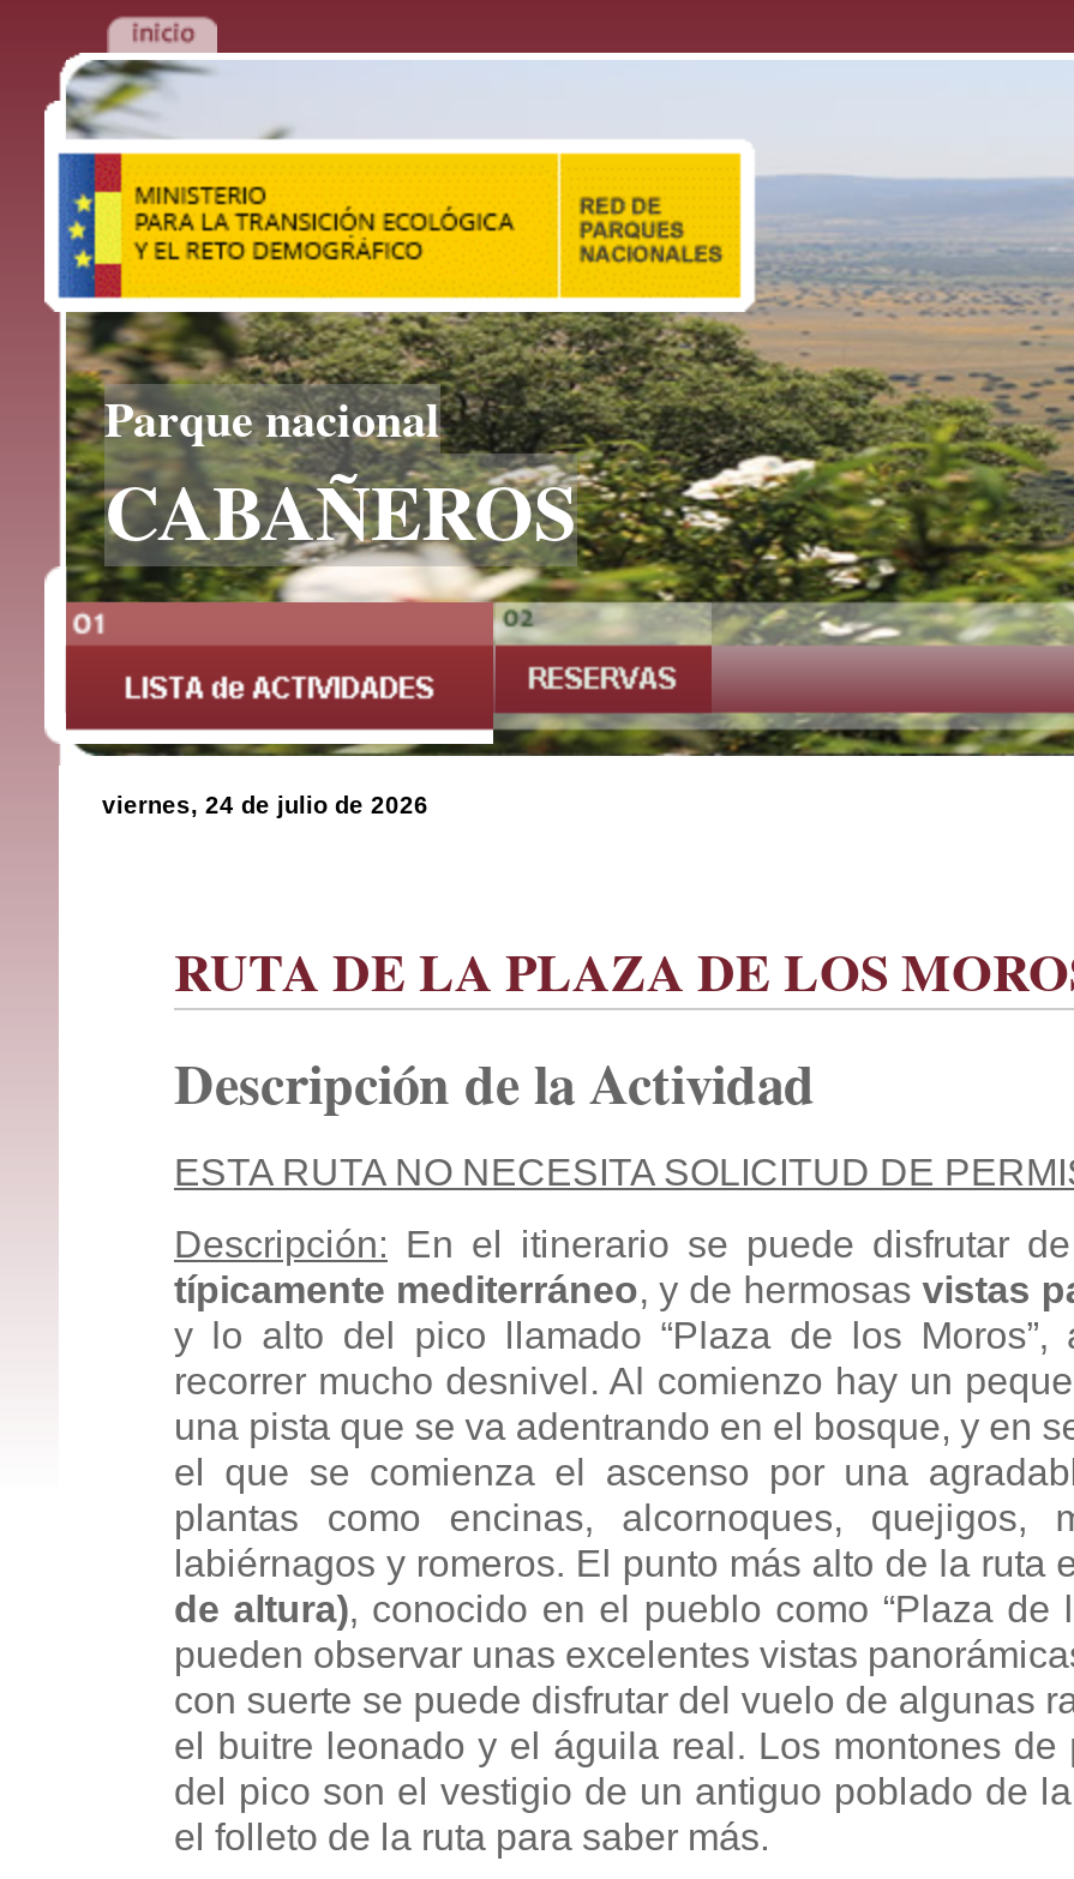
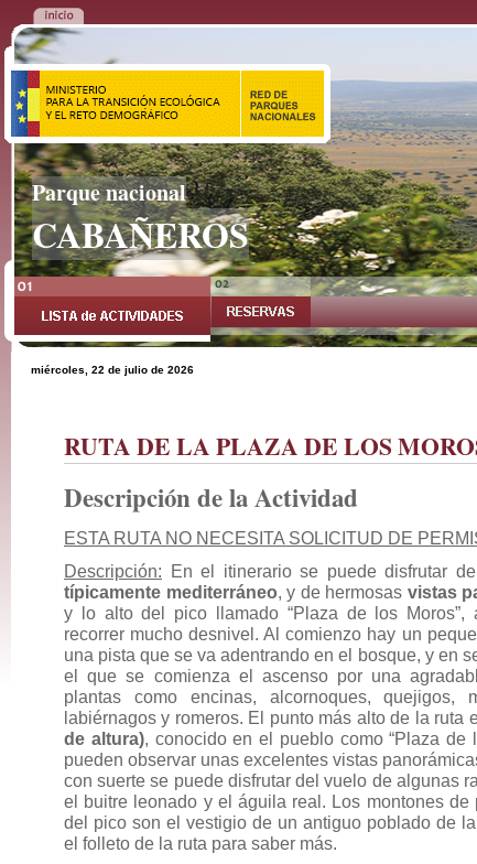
[102,792,428,818] viernes, 24 de julio de 2026 -> [31,364,194,376] miércoles, 22 de julio de 2026

